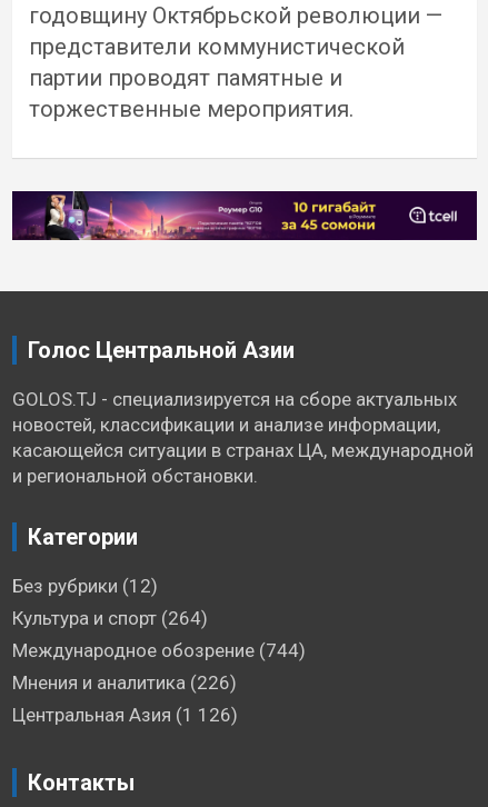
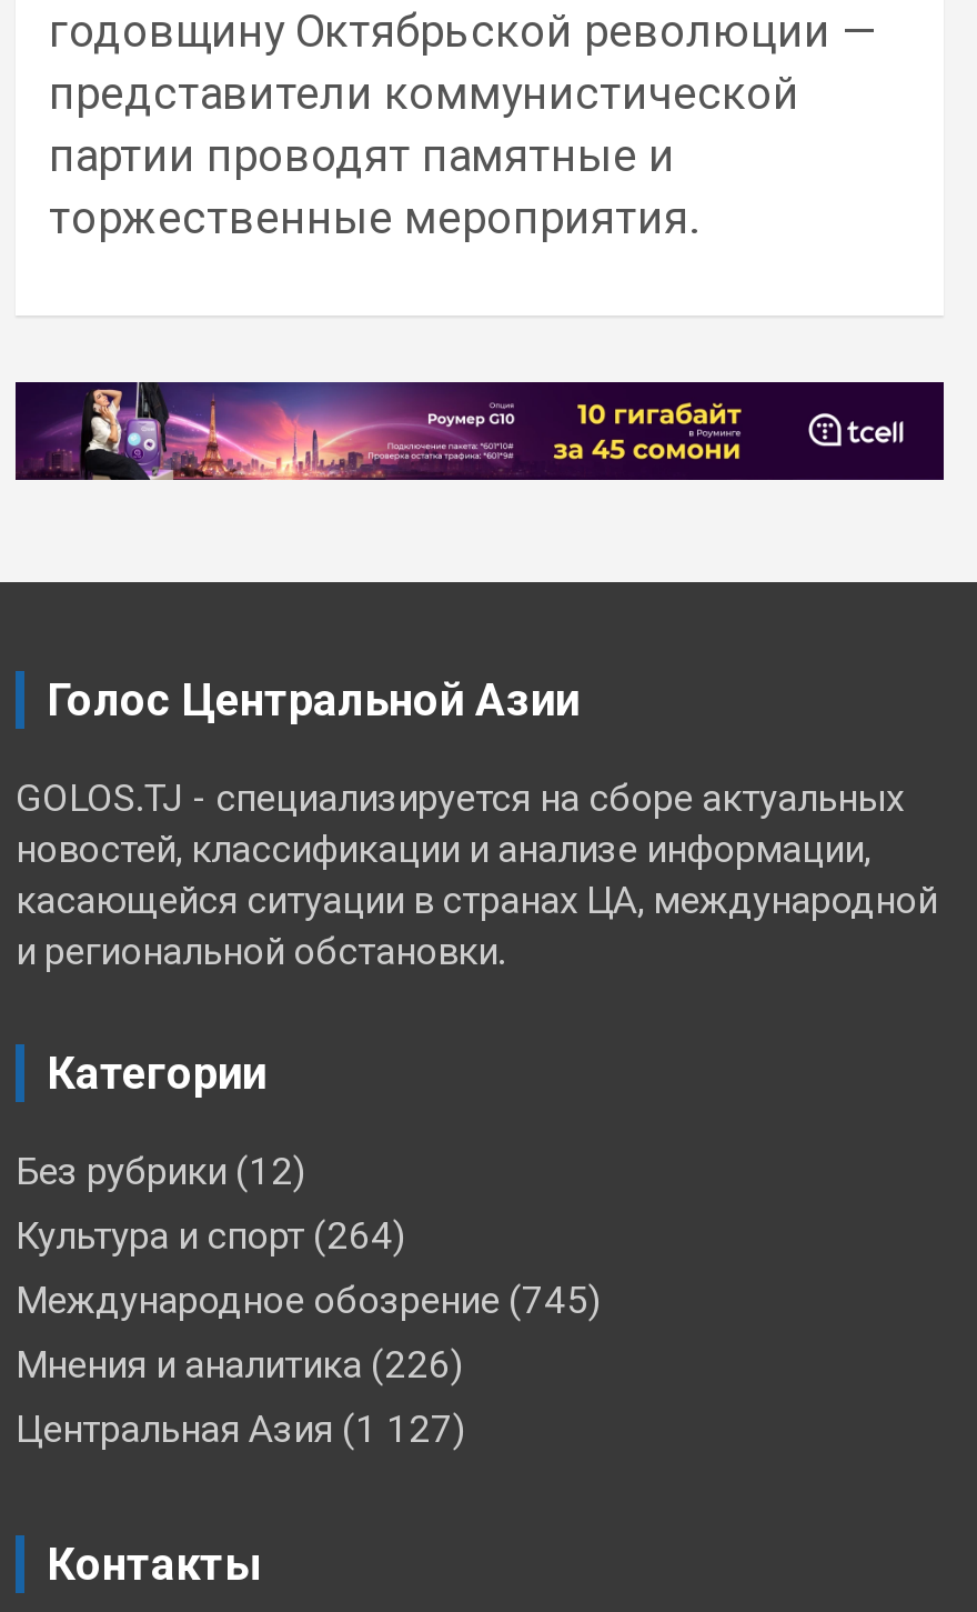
[12,639,306,661] Международное обозрение (744) -> [16,1276,602,1321] Международное обозрение (745)
[12,703,238,725] Центральная Азия (1 126) -> [16,1405,466,1450] Центральная Азия (1 127)

